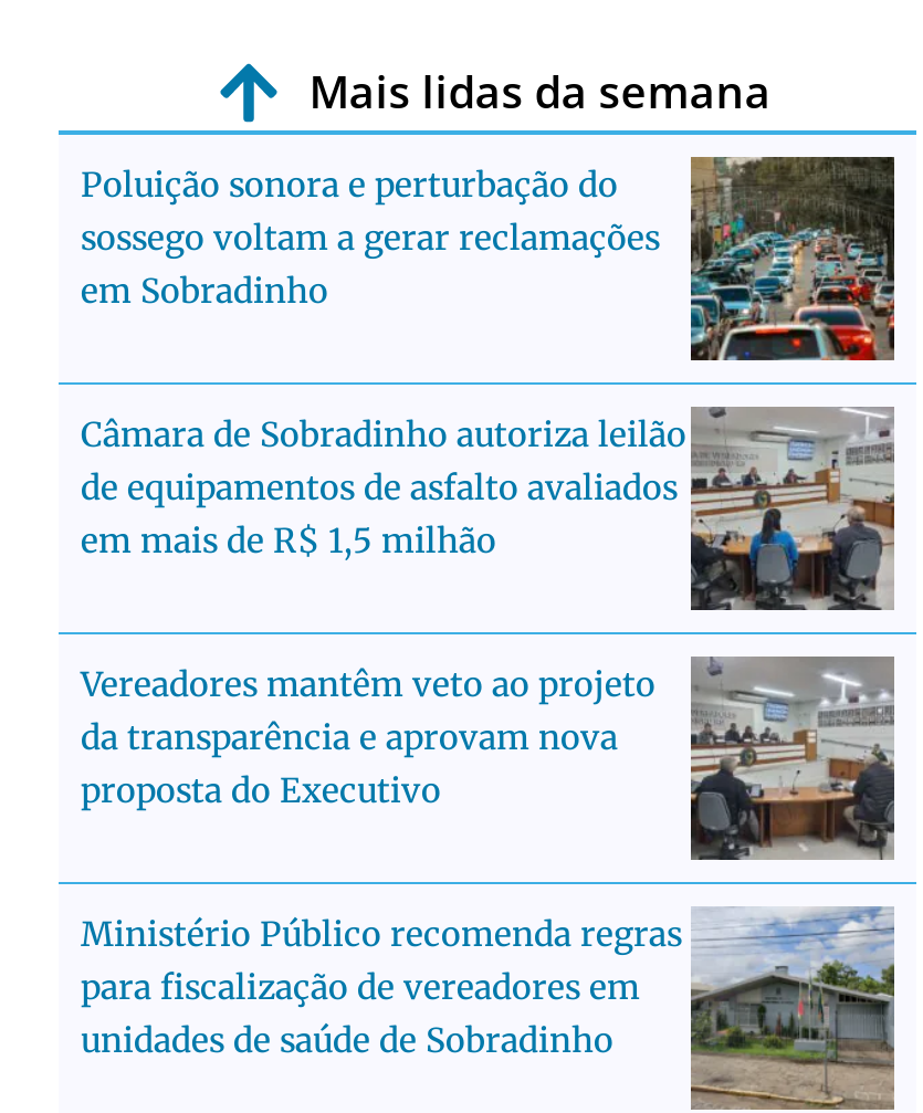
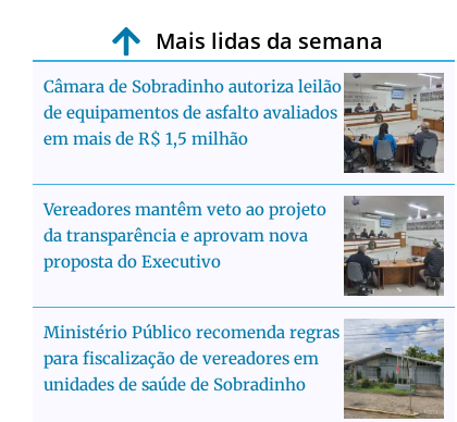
[81,155,896,363] [image] | Poluição sonora e perturbação do | sossego voltam a gerar reclamações | em Sobradinho -> none

